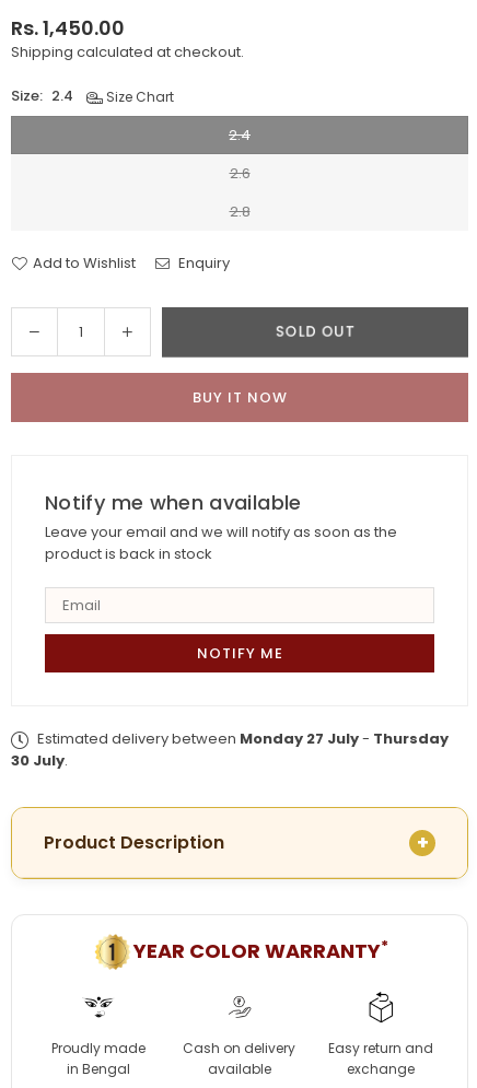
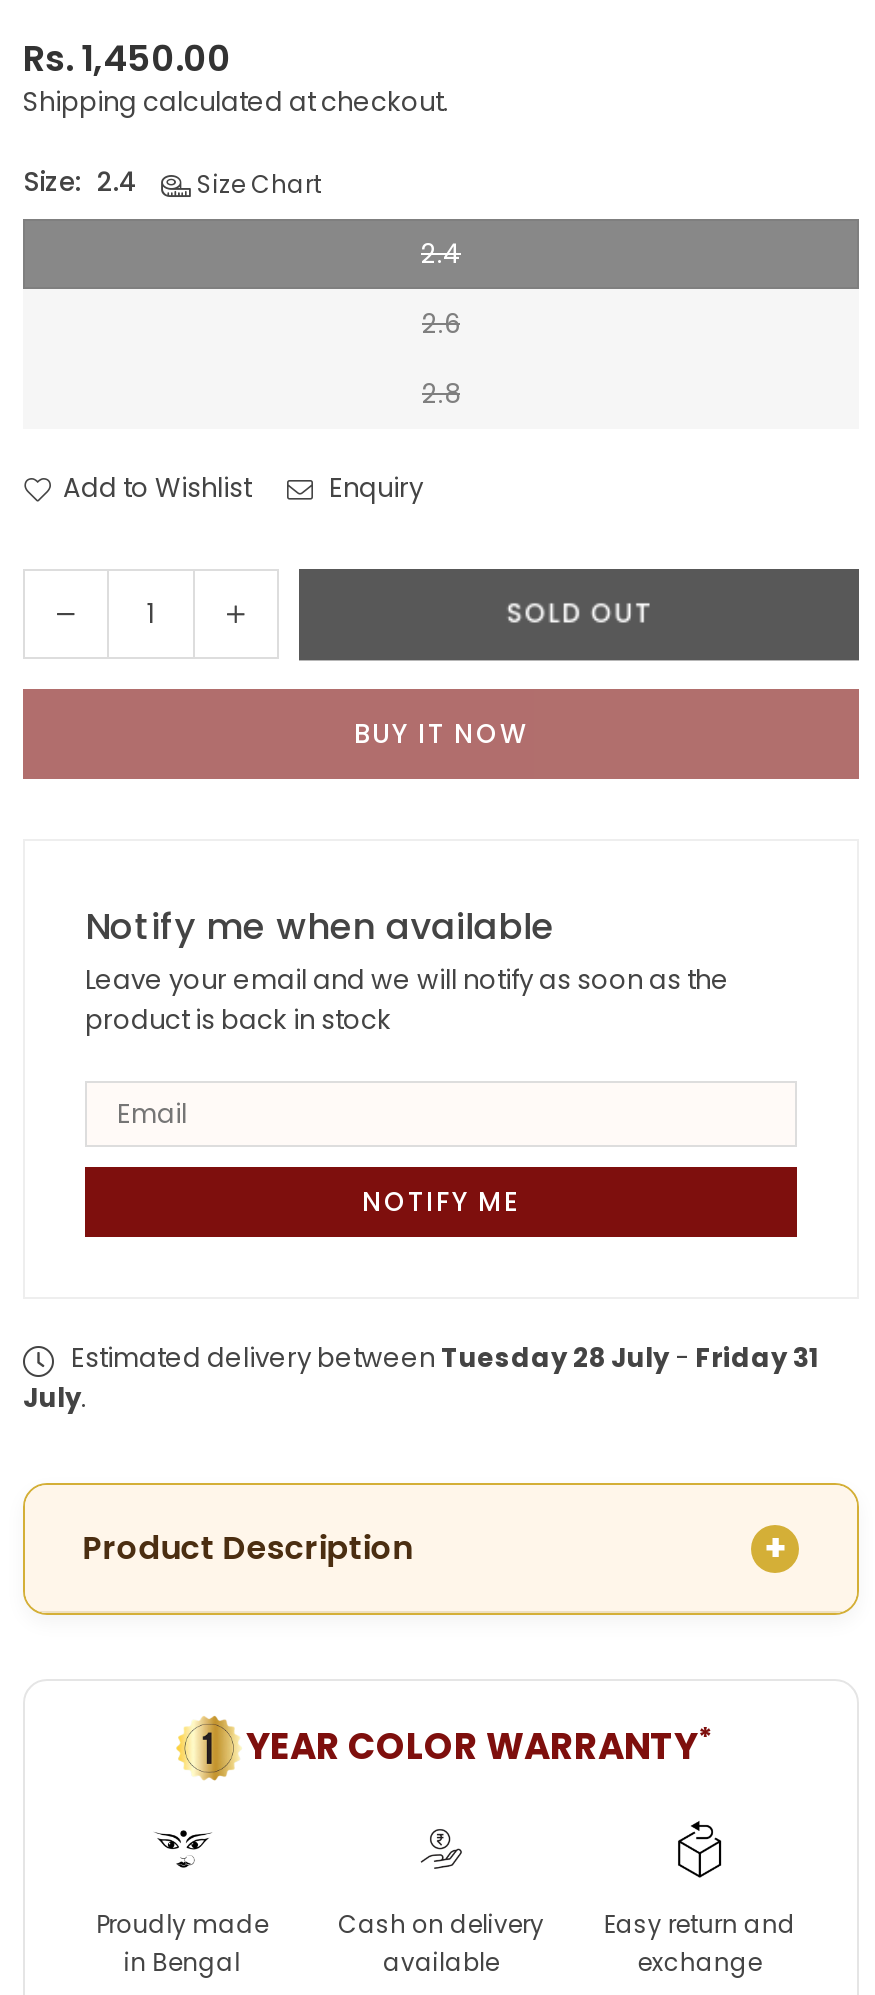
[11,728,449,771] Estimated delivery between Monday 27 July - Thursday | 30 July. -> [23,1339,819,1417] Estimated delivery between Tuesday 28 July - Friday 31 | July.

